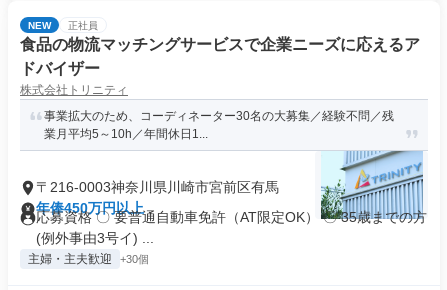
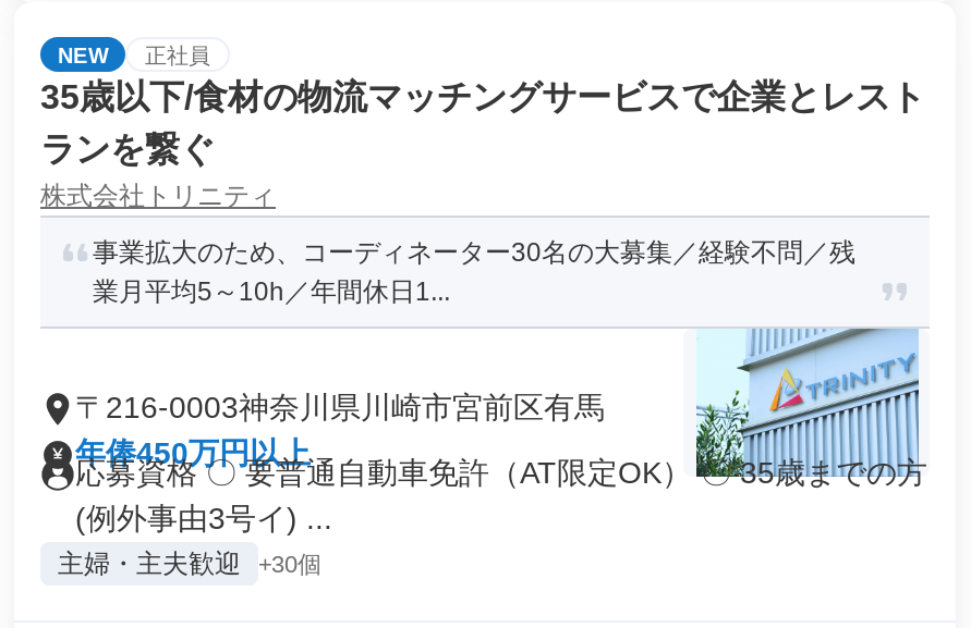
[20,36,420,77] 食品の物流マッチングサービスで企業ニーズに応えるア | ドバイザー -> [40,78,925,168] 35歳以下/食材の物流マッチングサービスで企業とレスト | ランを繋ぐ

